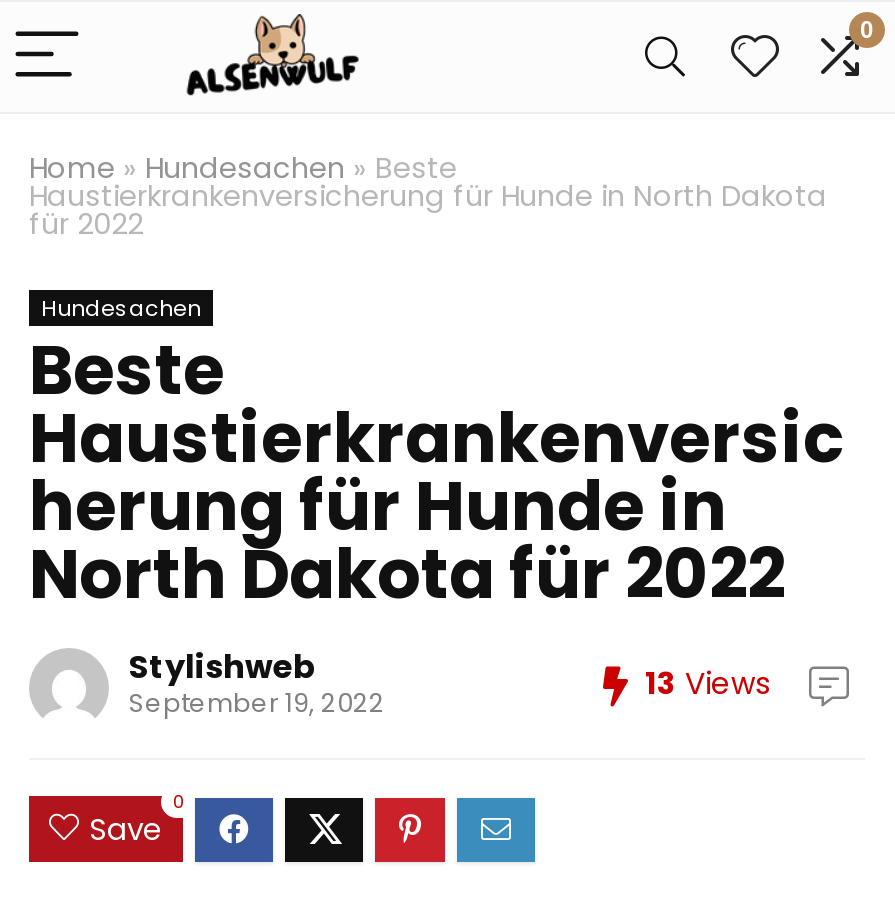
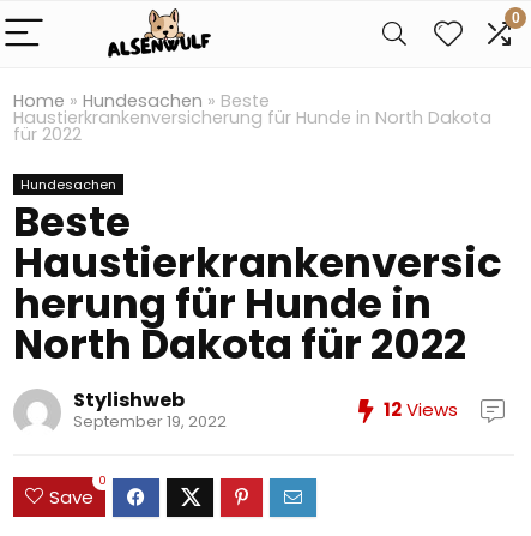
[645,662,771,704] 13 Views -> [384,397,458,422] 12 Views

